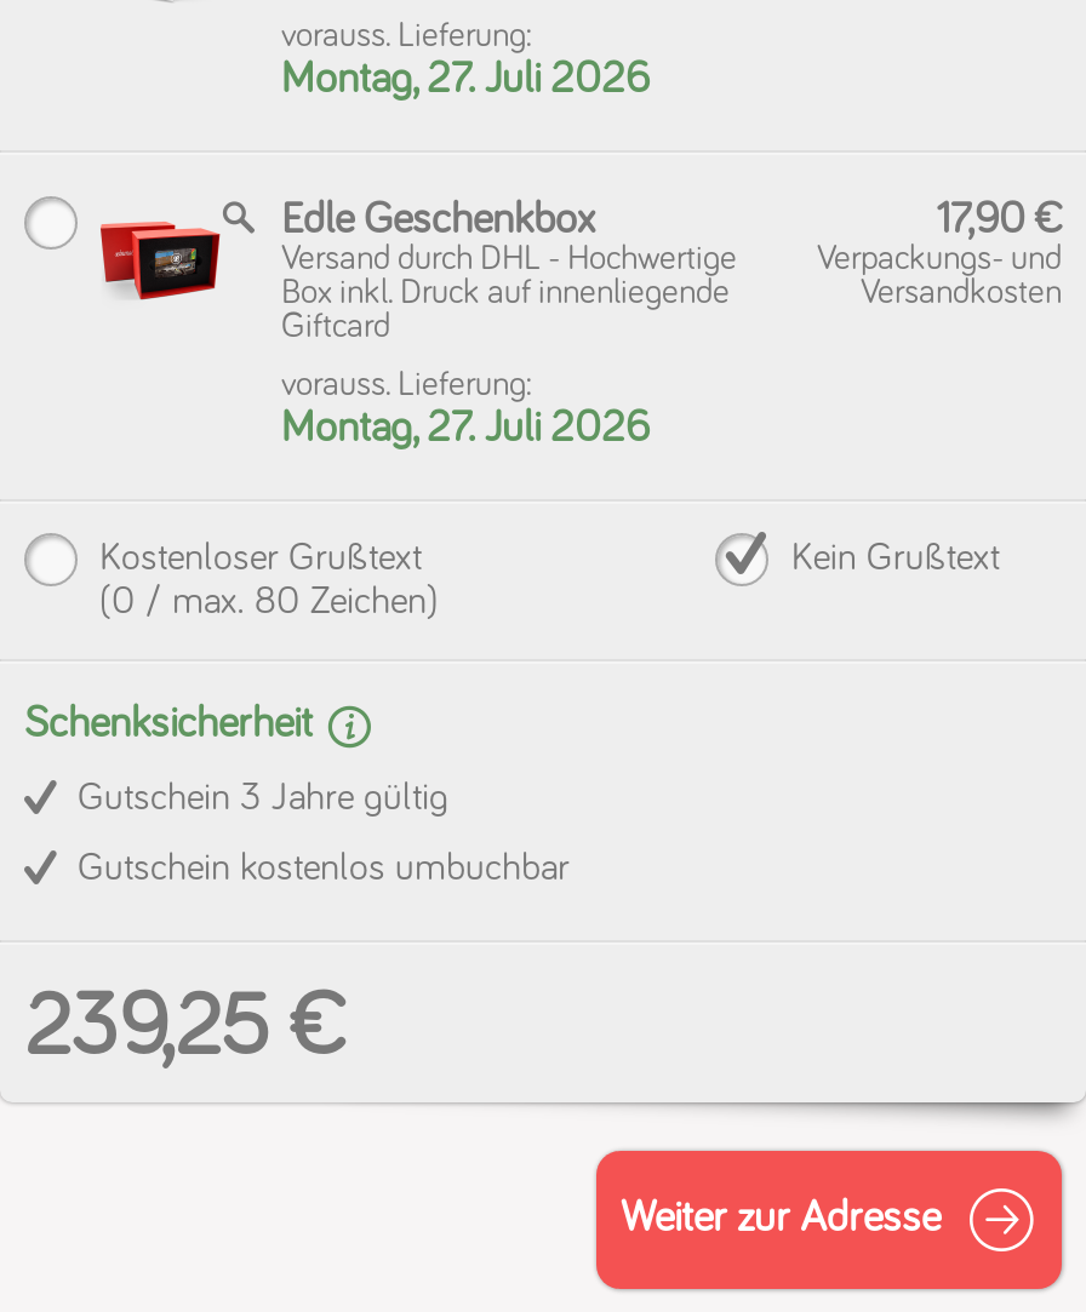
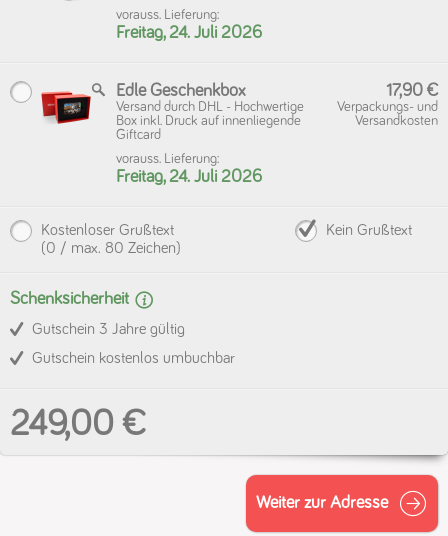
[281,58,650,102] Montag, 27. Juli 2026 -> [116,24,262,42] Freitag, 24. Juli 2026
[281,407,650,451] Montag, 27. Juli 2026 -> [116,168,262,186] Freitag, 24. Juli 2026
[24,986,347,1073] 239,25 € -> [10,407,146,443] 249,00 €

